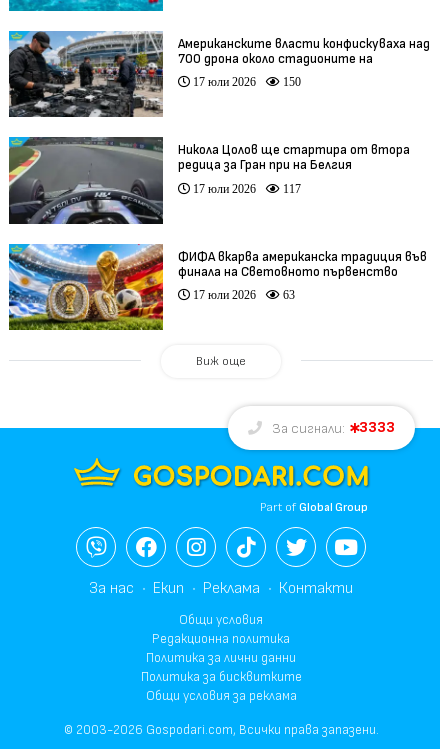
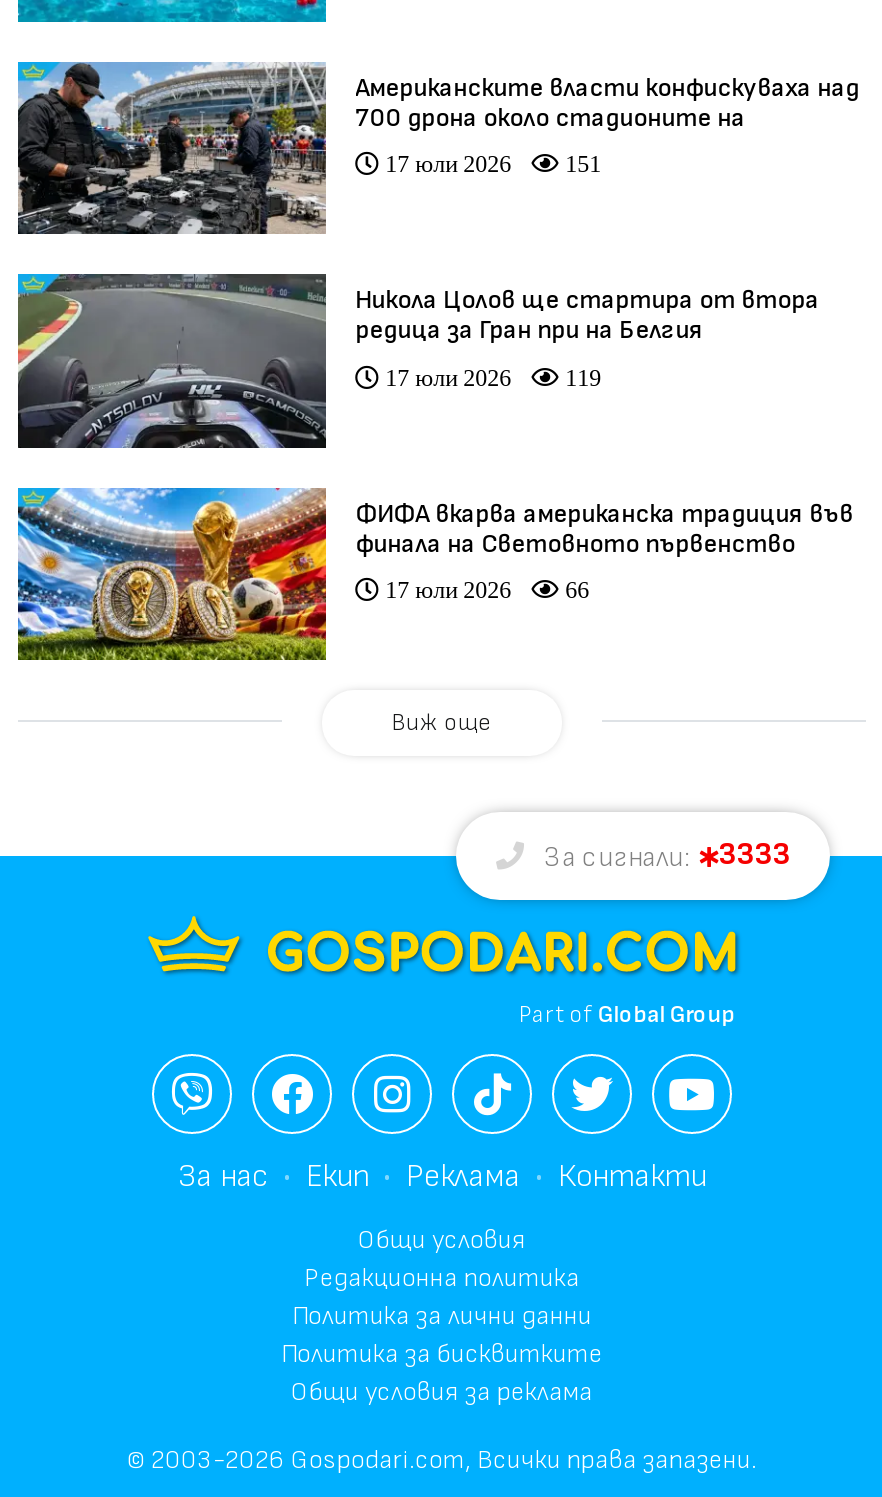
[280,75,301,88] 150 -> [559,151,601,177] 151
[190,182,301,195] 17 юли 2026 117 -> [379,363,601,389] 17 юли 2026 119
[190,288,295,301] 17 юли 2026 63 -> [379,576,589,602] 17 юли 2026 66

